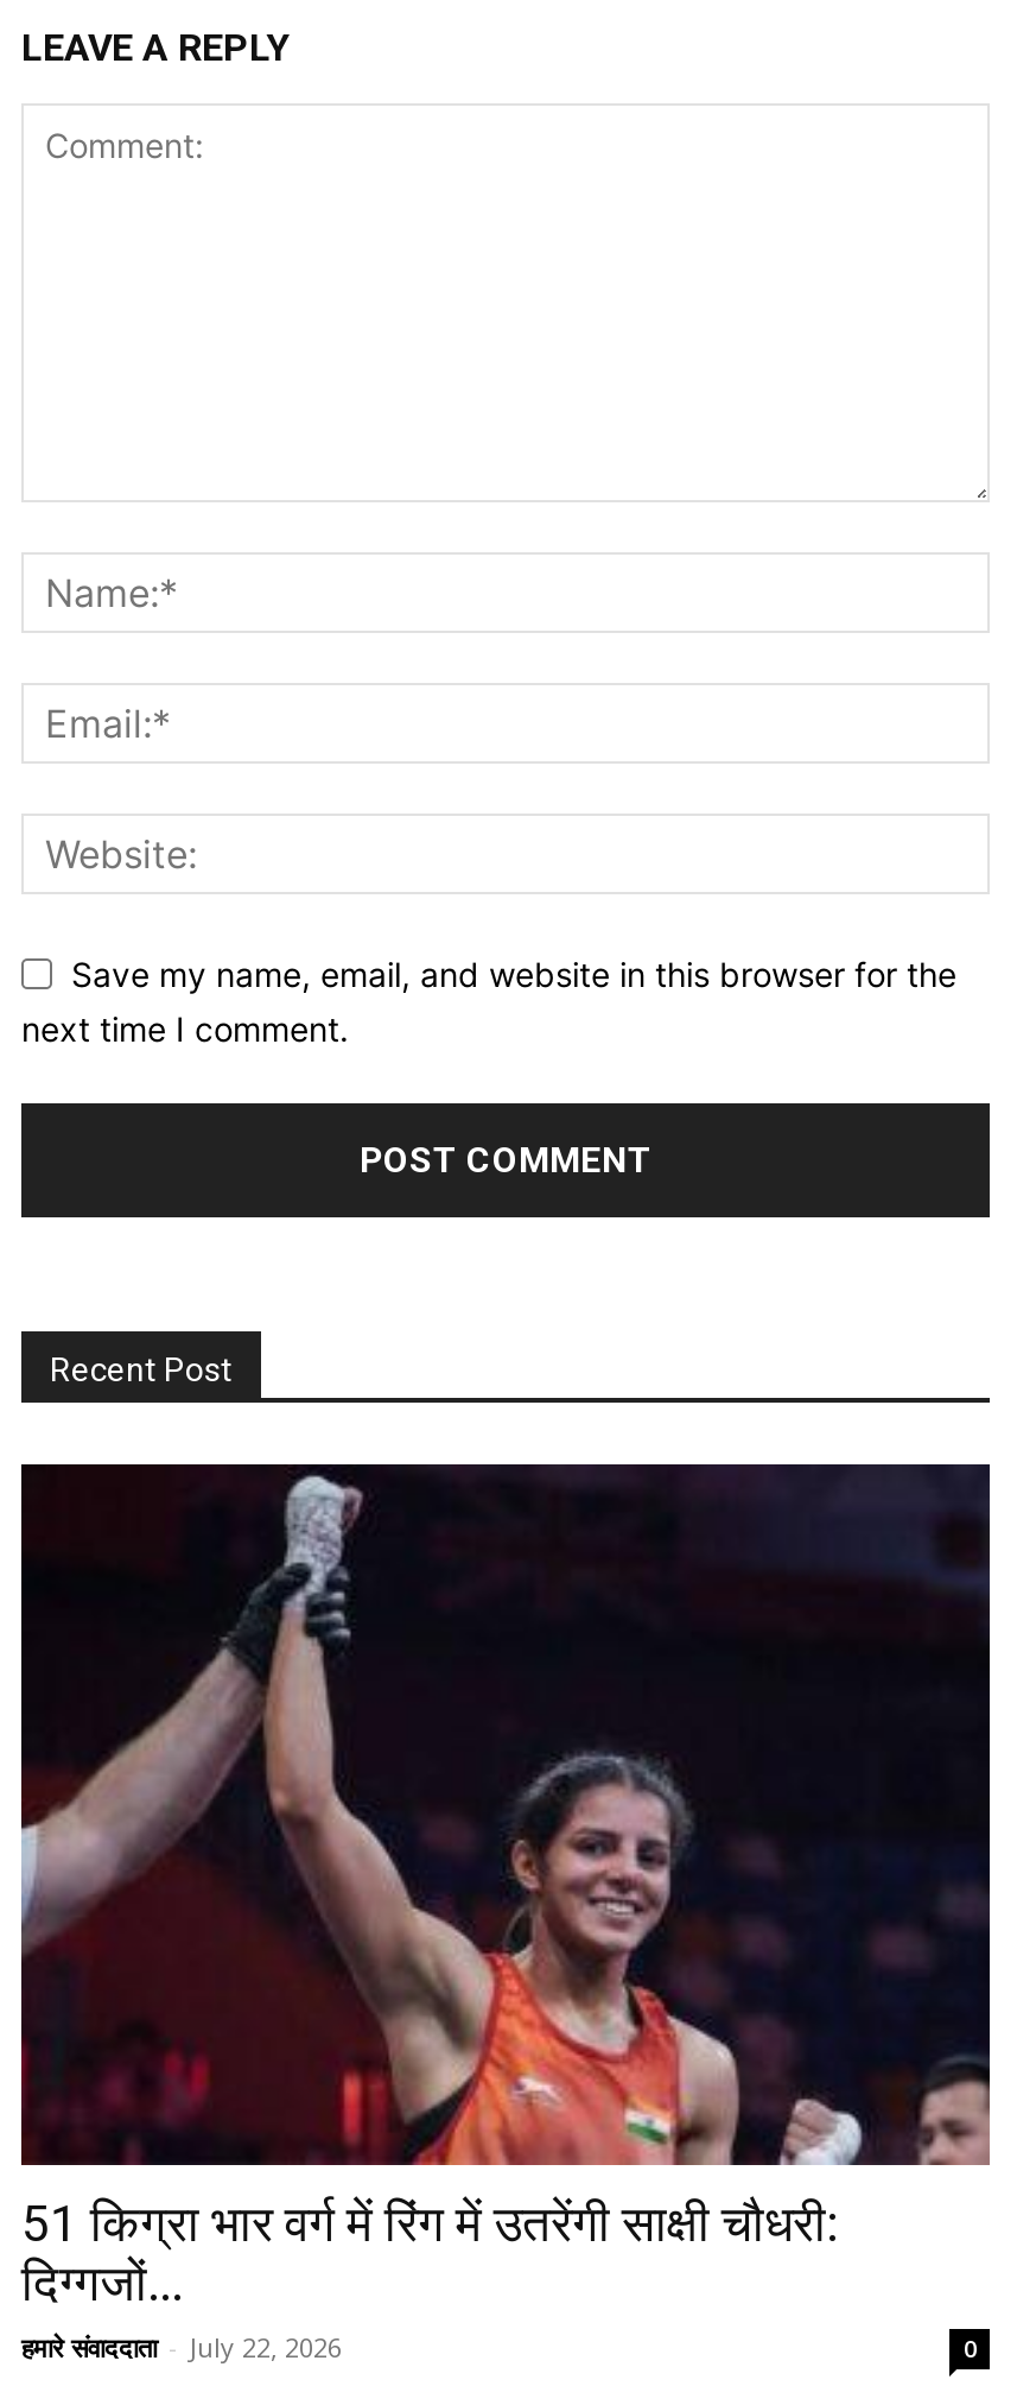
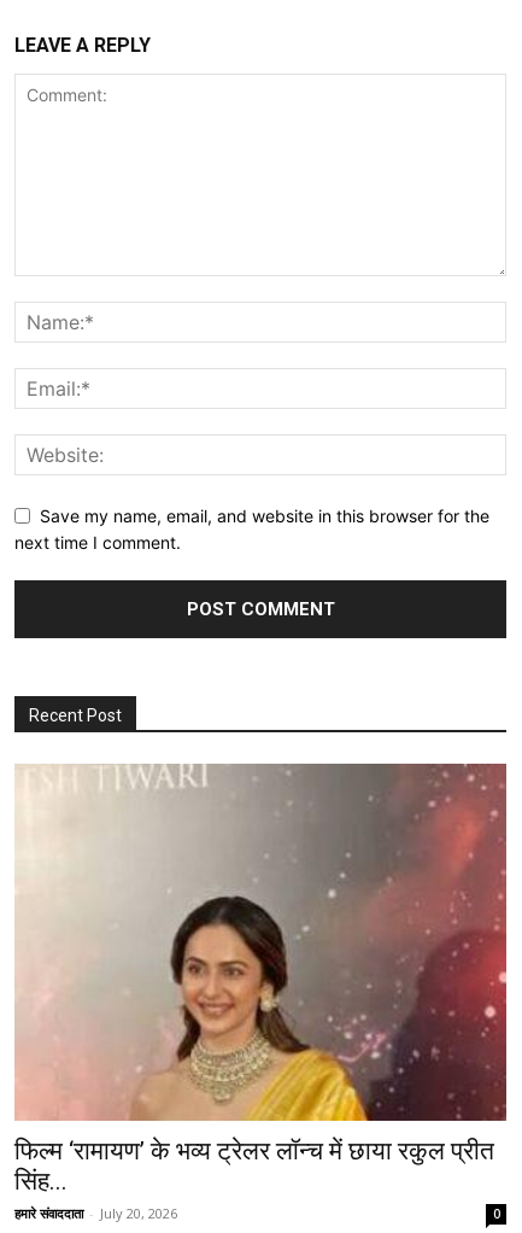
[19,1462,992,2365] [image] | 51 किग्रा भार वर्ग में रिंग में उतरेंगी साक्षी चौधरी: | दिग्गजों... | हमारे संवाददाता - July 22, 2026 -> [14,762,508,1223] [image] | फिल्म ‘रामायण’ के भव्य ट्रेलर लॉन्च में छाया रकुल प्रीत | सिंह... | हमारे संवाददाता - July 20, 2026

